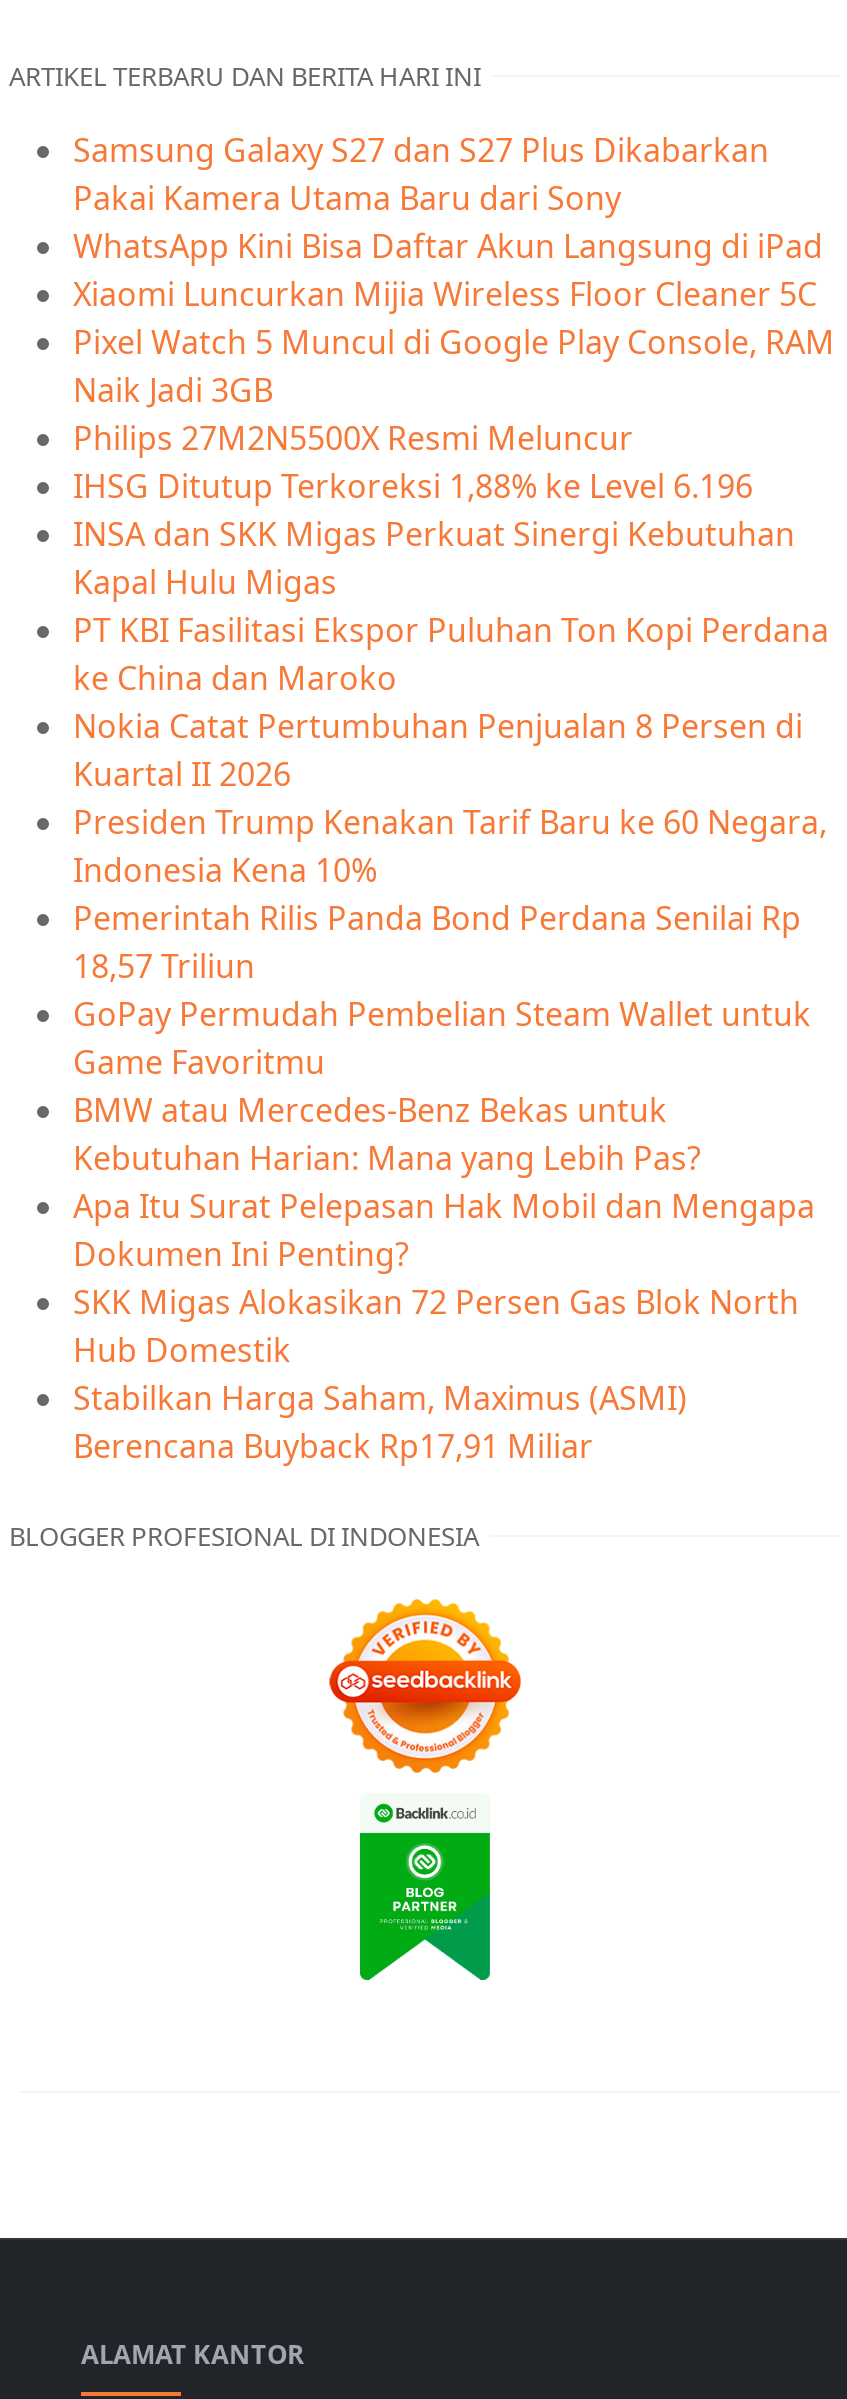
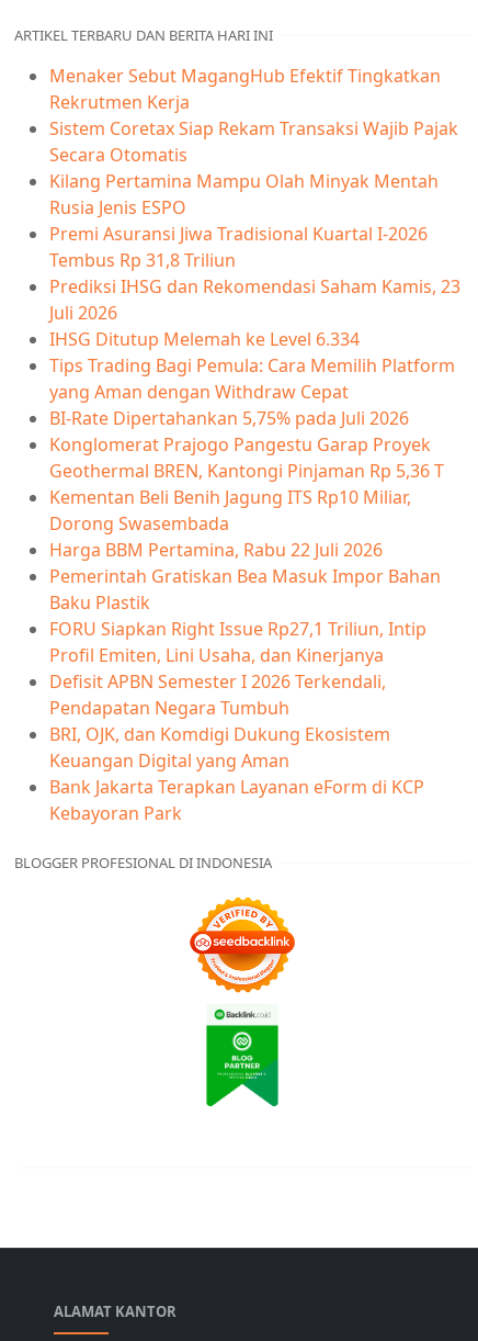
[73,128,835,1468] Samsung Galaxy S27 dan S27 Plus Dikabarkan | Pakai Kamera Utama Baru dari Sony | WhatsApp Kini Bisa Daftar Akun Langsung di iPad | Xiaomi Luncurkan Mijia Wireless Floor Cleaner 5C | Pixel Watch 5 Muncul di Google Play Console, RAM | Naik Jadi 3GB | Philips 27M2N5500X Resmi Meluncur | IHSG Ditutup Terkoreksi 1,88% ke Level 6.196 | INSA dan SKK Migas Perkuat Sinergi Kebutuhan | Kapal Hulu Migas | PT KBI Fasilitasi Ekspor Puluhan Ton Kopi Perdana | ke China dan Maroko | Nokia Catat Pertumbuhan Penjualan 8 Persen di | Kuartal II 2026 | Presiden Trump Kenakan Tarif Baru ke 60 Negara, | Indonesia Kena 10% | Pemerintah Rilis Panda Bond Perdana Senilai Rp | 18,57 Triliun | GoPay Permudah Pembelian Steam Wallet untuk | Game Favoritmu | BMW atau Mercedes-Benz Bekas untuk | Kebutuhan Harian: Mana yang Lebih Pas? | Apa Itu Surat Pelepasan Hak Mobil dan Mengapa | Dokumen Ini Penting? | SKK Migas Alokasikan 72 Persen Gas Blok North | Hub Domestik | Stabilkan Harga Saham, Maximus (ASMI) | Berencana Buyback Rp17,91 Miliar -> [49,64,460,825] Menaker Sebut MagangHub Efektif Tingkatkan | Rekrutmen Kerja | Sistem Coretax Siap Rekam Transaksi Wajib Pajak | Secara Otomatis | Kilang Pertamina Mampu Olah Minyak Mentah | Rusia Jenis ESPO | Premi Asuransi Jiwa Tradisional Kuartal I-2026 | Tembus Rp 31,8 Triliun | Prediksi IHSG dan Rekomendasi Saham Kamis, 23 | Juli 2026 | IHSG Ditutup Melemah ke Level 6.334 | Tips Trading Bagi Pemula: Cara Memilih Platform | yang Aman dengan Withdraw Cepat | BI-Rate Dipertahankan 5,75% pada Juli 2026 | Konglomerat Prajogo Pangestu Garap Proyek | Geothermal BREN, Kantongi Pinjaman Rp 5,36 T | Kementan Beli Benih Jagung ITS Rp10 Miliar, | Dorong Swasembada | Harga BBM Pertamina, Rabu 22 Juli 2026 | Pemerintah Gratiskan Bea Masuk Impor Bahan | Baku Plastik | FORU Siapkan Right Issue Rp27,1 Triliun, Intip | Profil Emiten, Lini Usaha, dan Kinerjanya | Defisit APBN Semester I 2026 Terkendali, | Pendapatan Negara Tumbuh | BRI, OJK, dan Komdigi Dukung Ekosistem | Keuangan Digital yang Aman | Bank Jakarta Terapkan Layanan eForm di KCP | Kebayoran Park

